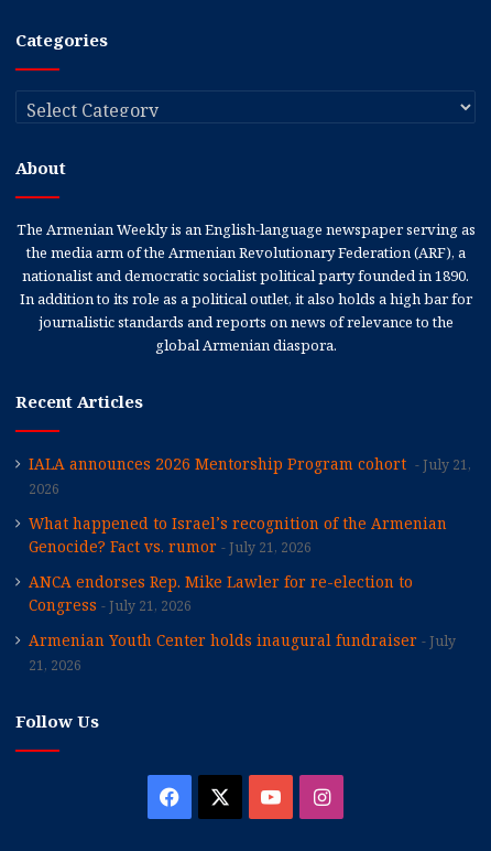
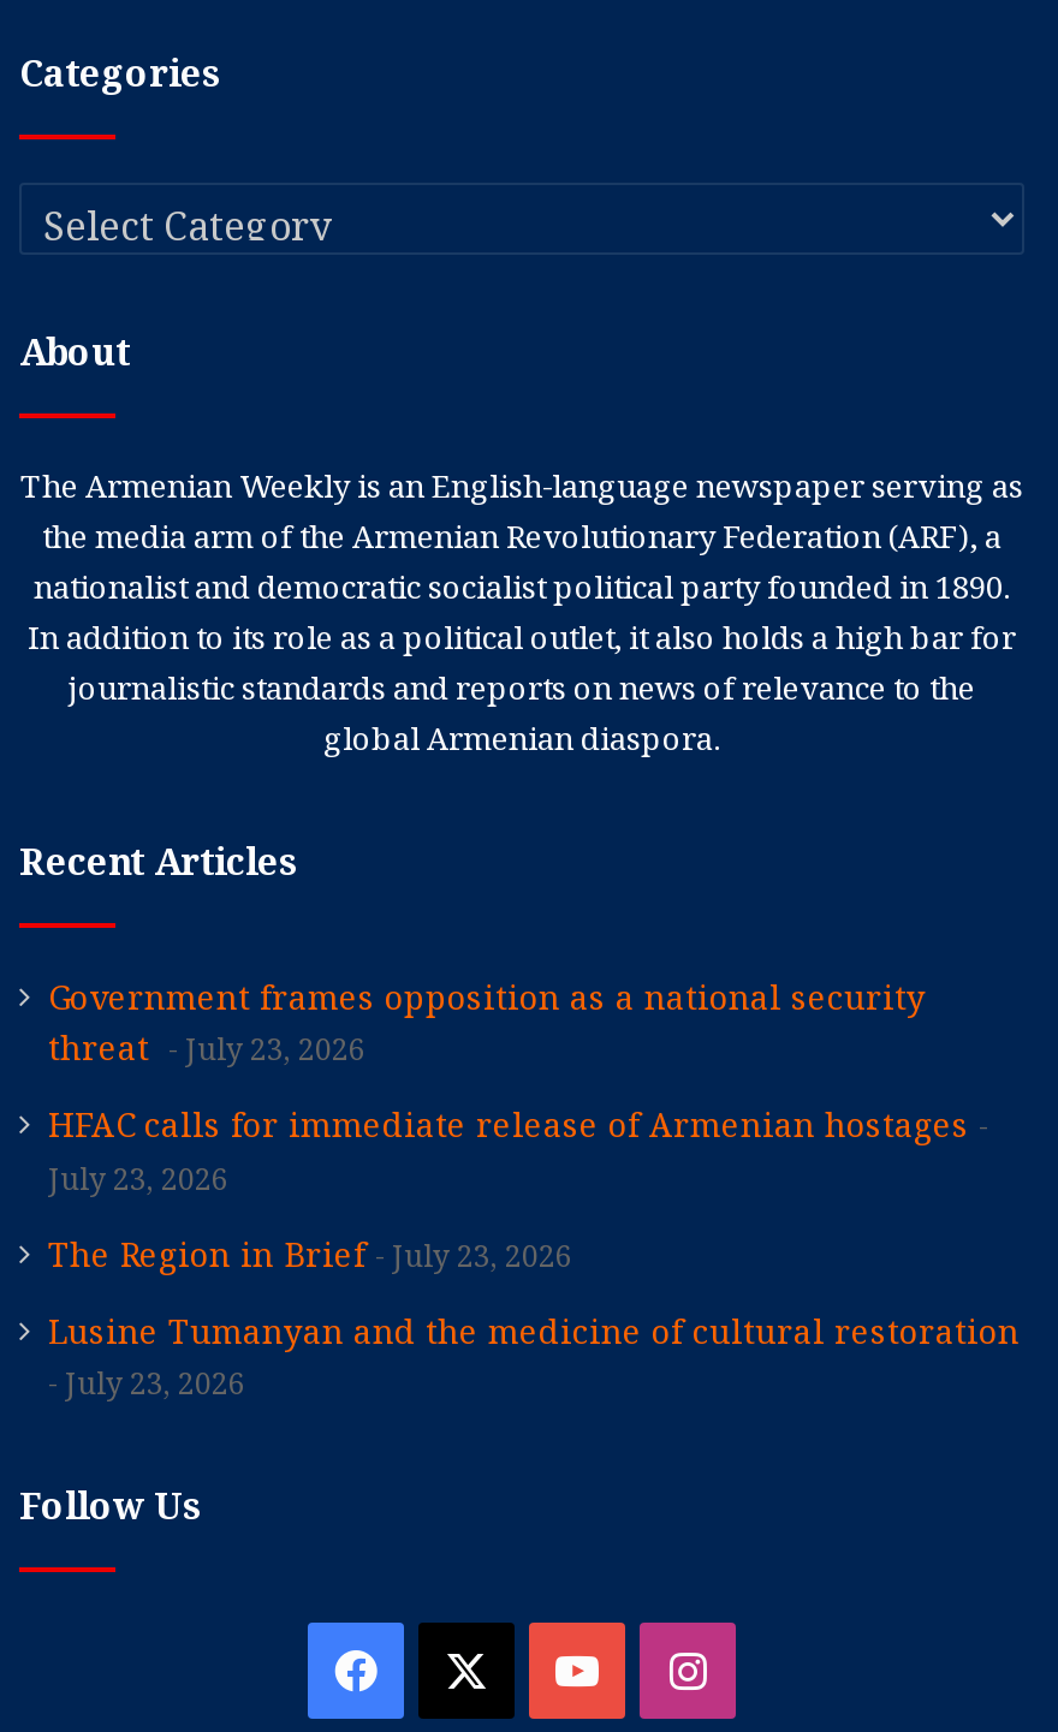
[29,454,471,499] IALA announces 2026 Mentorship Program cohort | July 21, | 2026 -> [48,975,926,1071] Government frames opposition as a national security | threat | July 23, 2026
[29,513,447,557] What happened to Israel’s recognition of the Armenian | Genocide? Fact vs. rumor | July 21, 2026 -> [48,1102,969,1201] HFAC calls for immediate release of Armenian hostages | July 23, 2026
[29,572,413,616] ANCA endorses Rep. Mike Lawler for re-election to | Congress | July 21, 2026 -> [48,1232,572,1278] The Region in Brief | July 23, 2026
[29,630,456,675] Armenian Youth Center holds inaugural fundraiser | July | 21, 2026 -> [48,1309,1020,1405] Lusine Tumanyan and the medicine of cultural restoration | July 23, 2026

